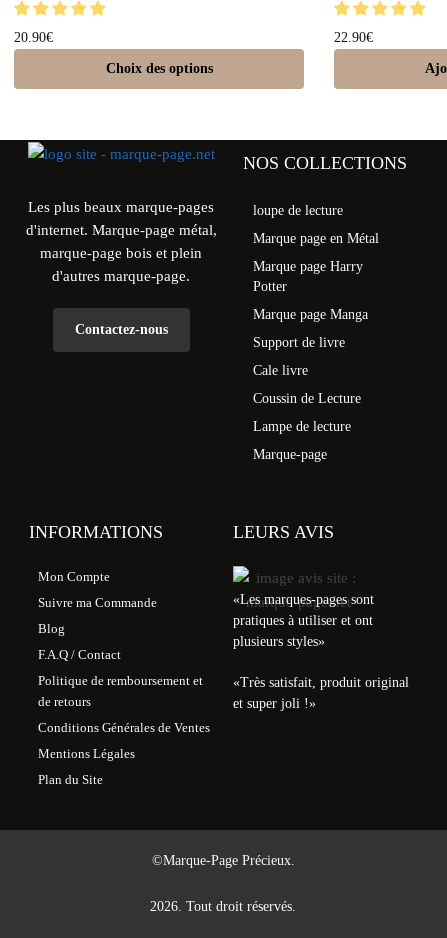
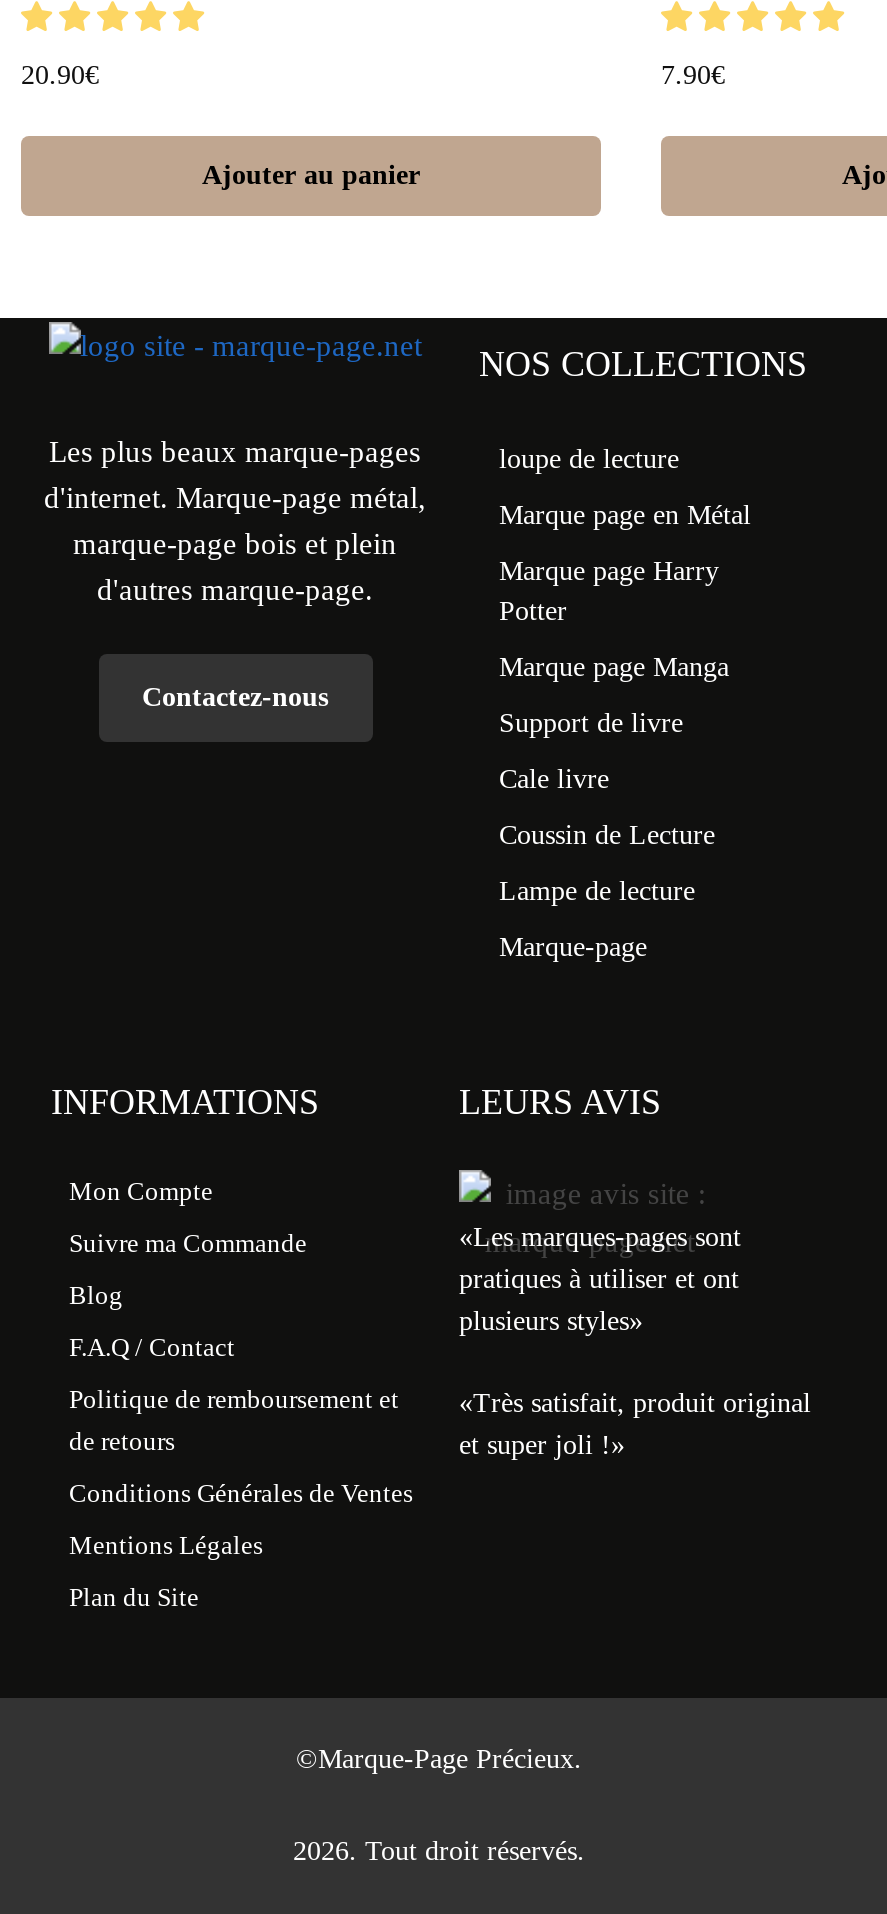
[334,30,373,45] 22.90€ -> [661,60,725,90] 7.90€
[105,61,212,76] Choix des options -> [202,160,420,190] Ajouter au panier

